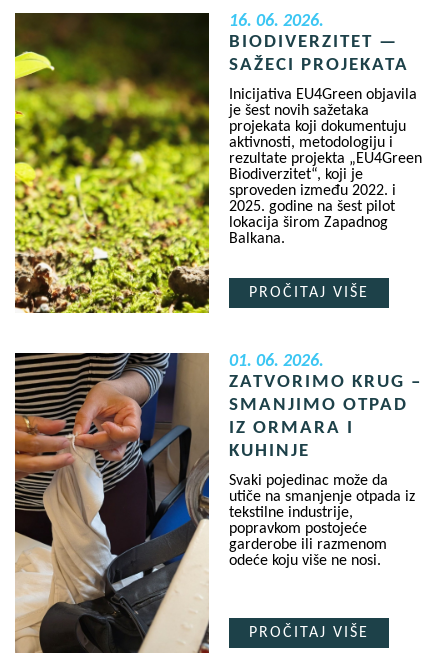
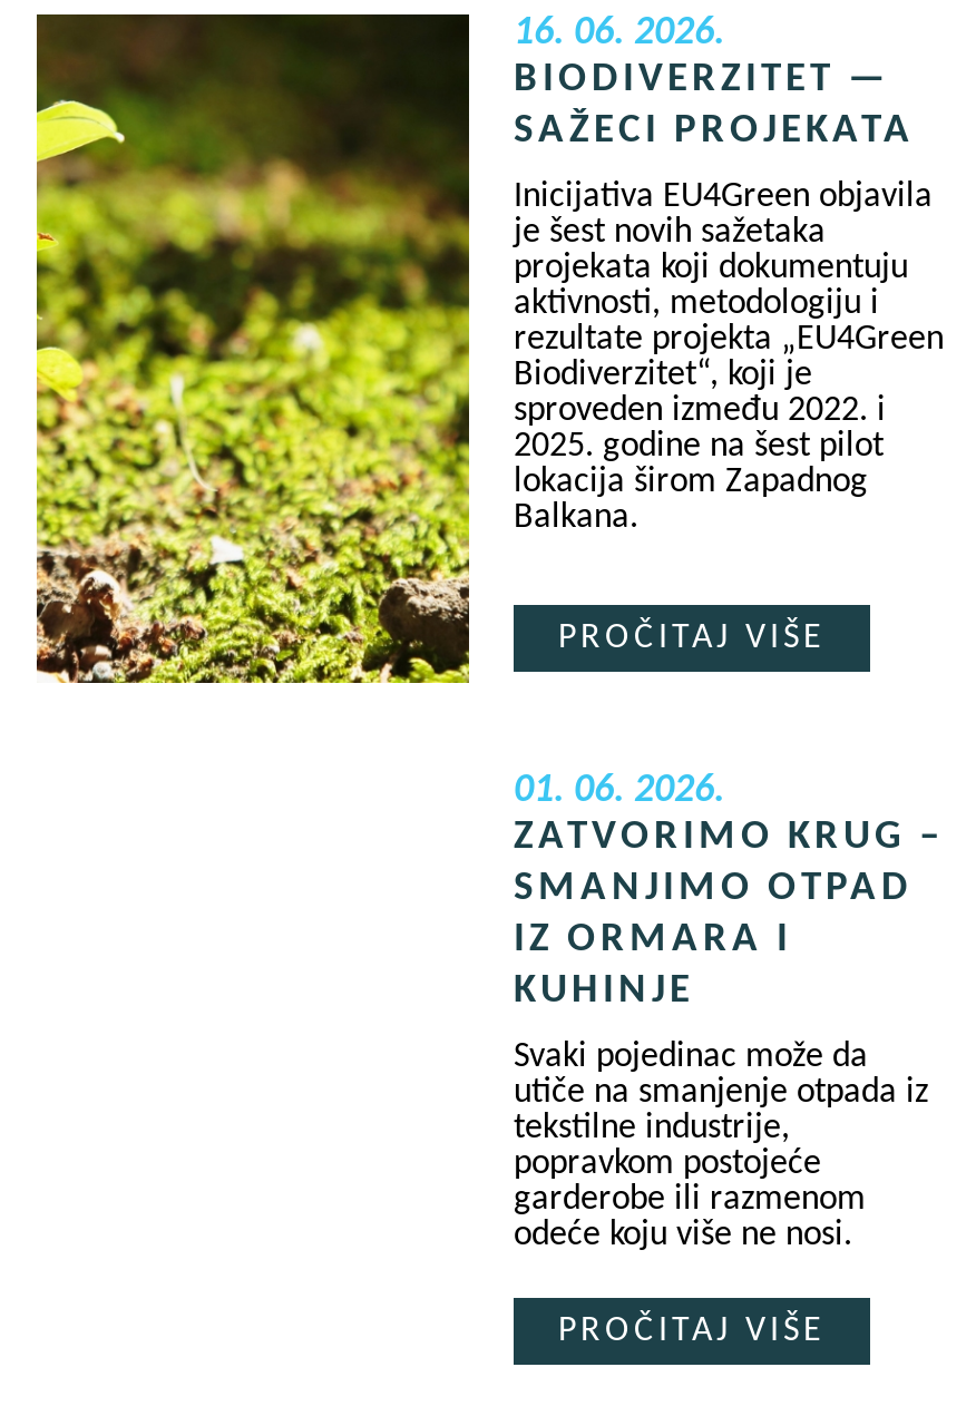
[14,352,210,654] [image] -> none

